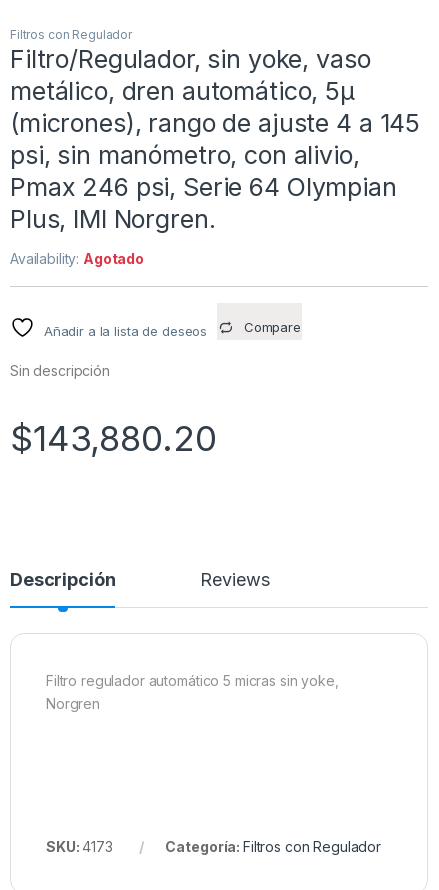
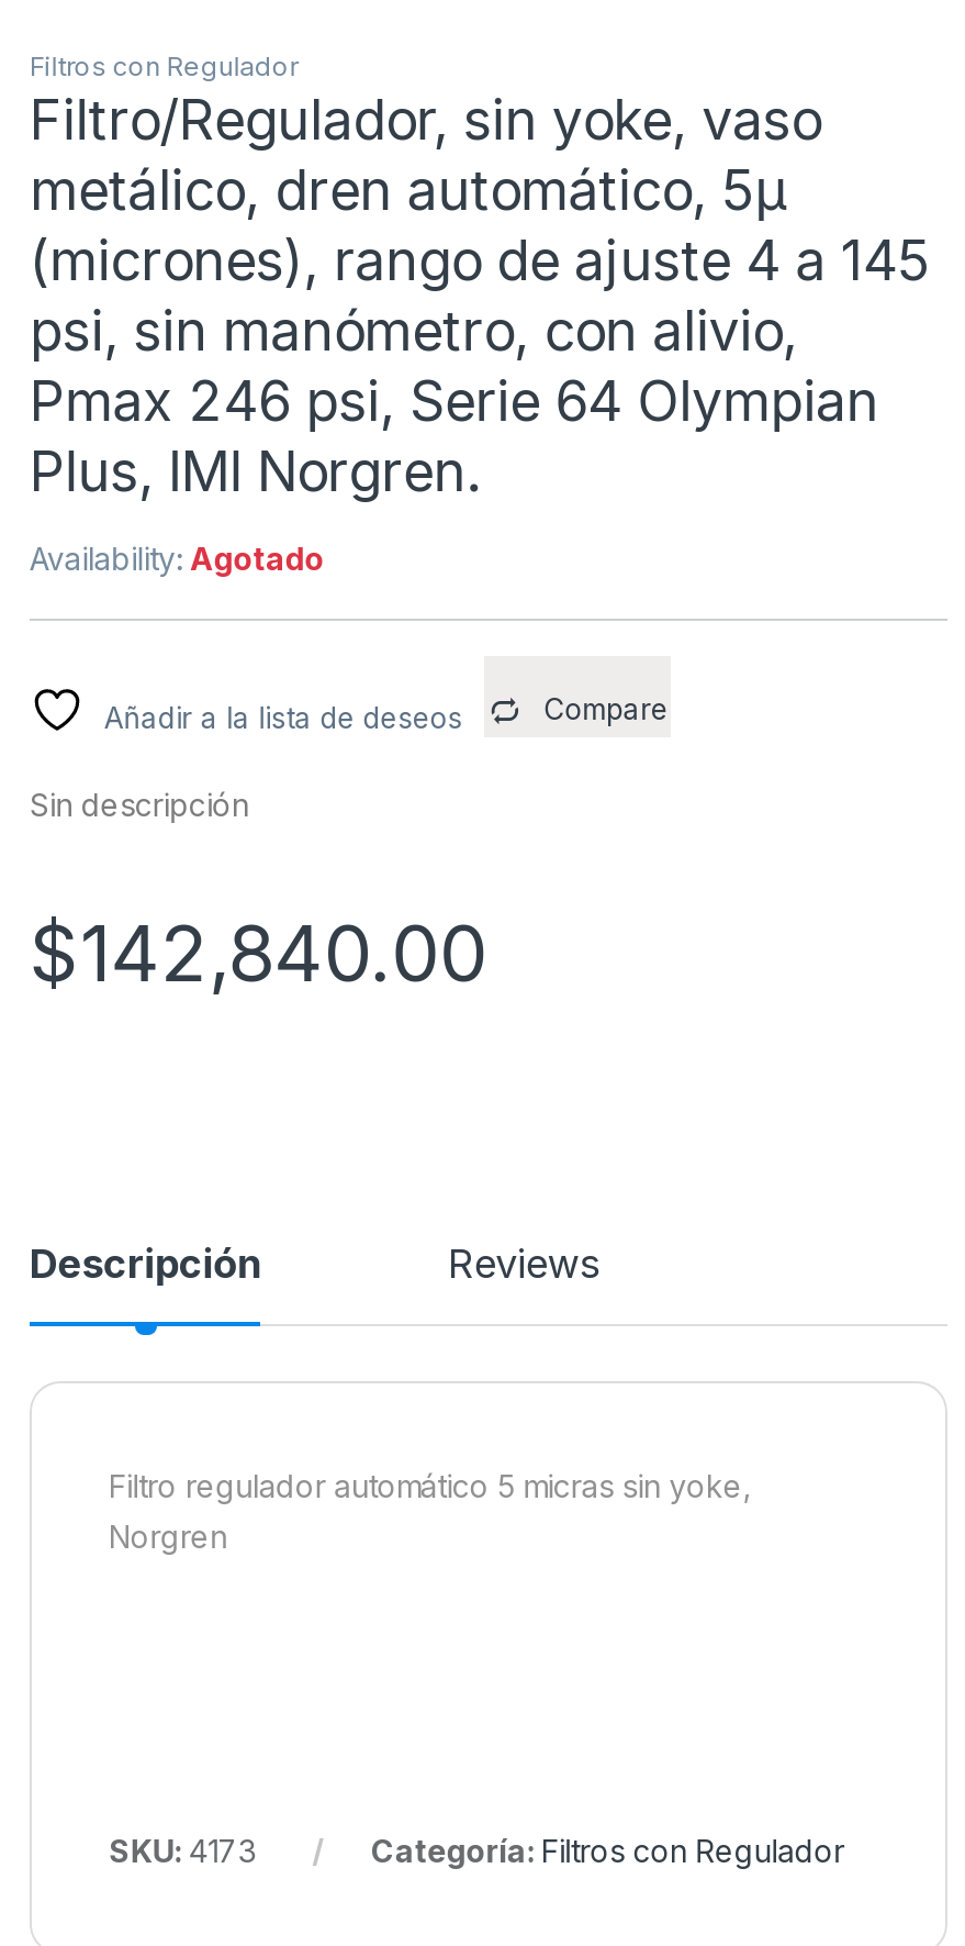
[10,417,216,459] $143,880.20 -> [30,907,487,999] $142,840.00

